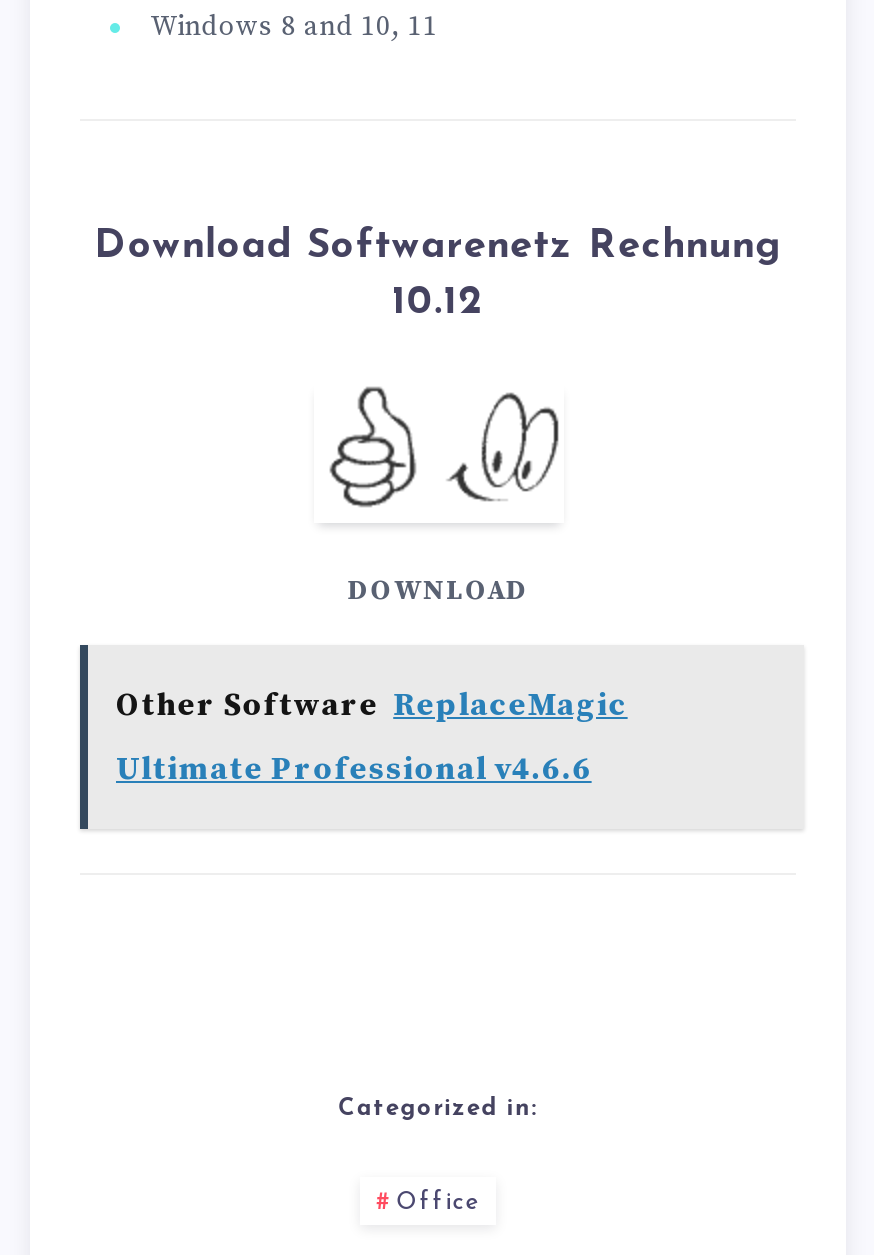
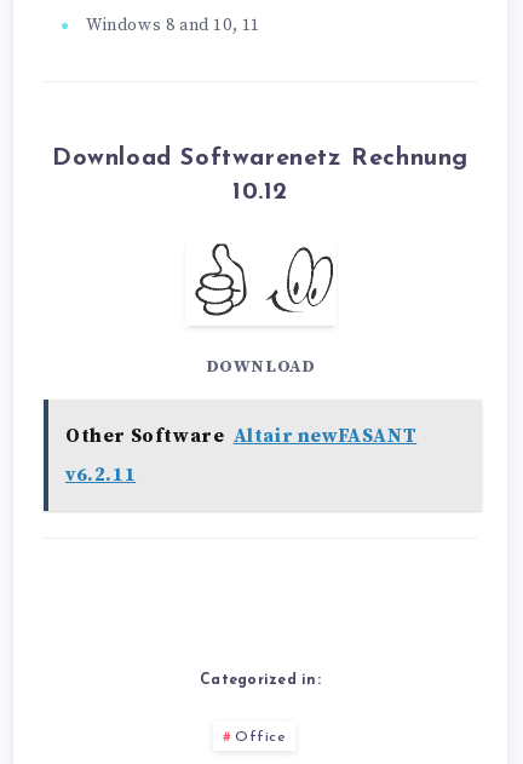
[116,685,628,725] Other Software ReplaceMagic -> [65,424,417,448] Other Software Altair newFASANT
[116,749,592,789] Ultimate Professional v4.6.6 -> [65,463,136,487] v6.2.11

